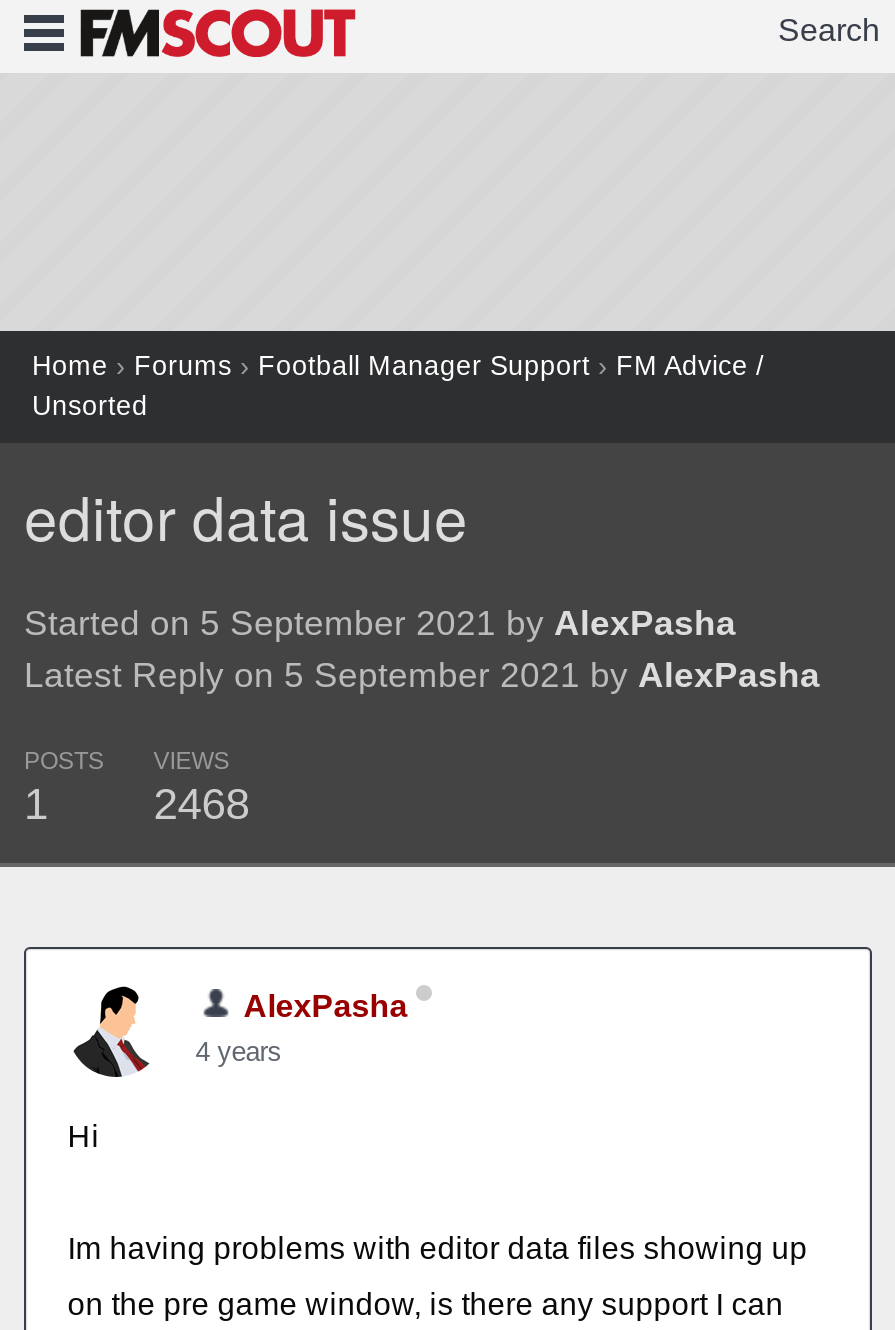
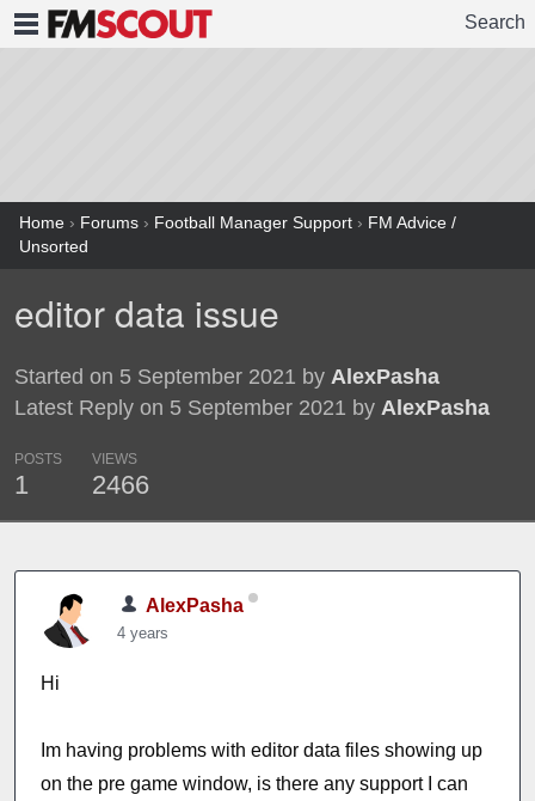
[154,779,250,829] 2468 -> [92,470,149,500] 2466

